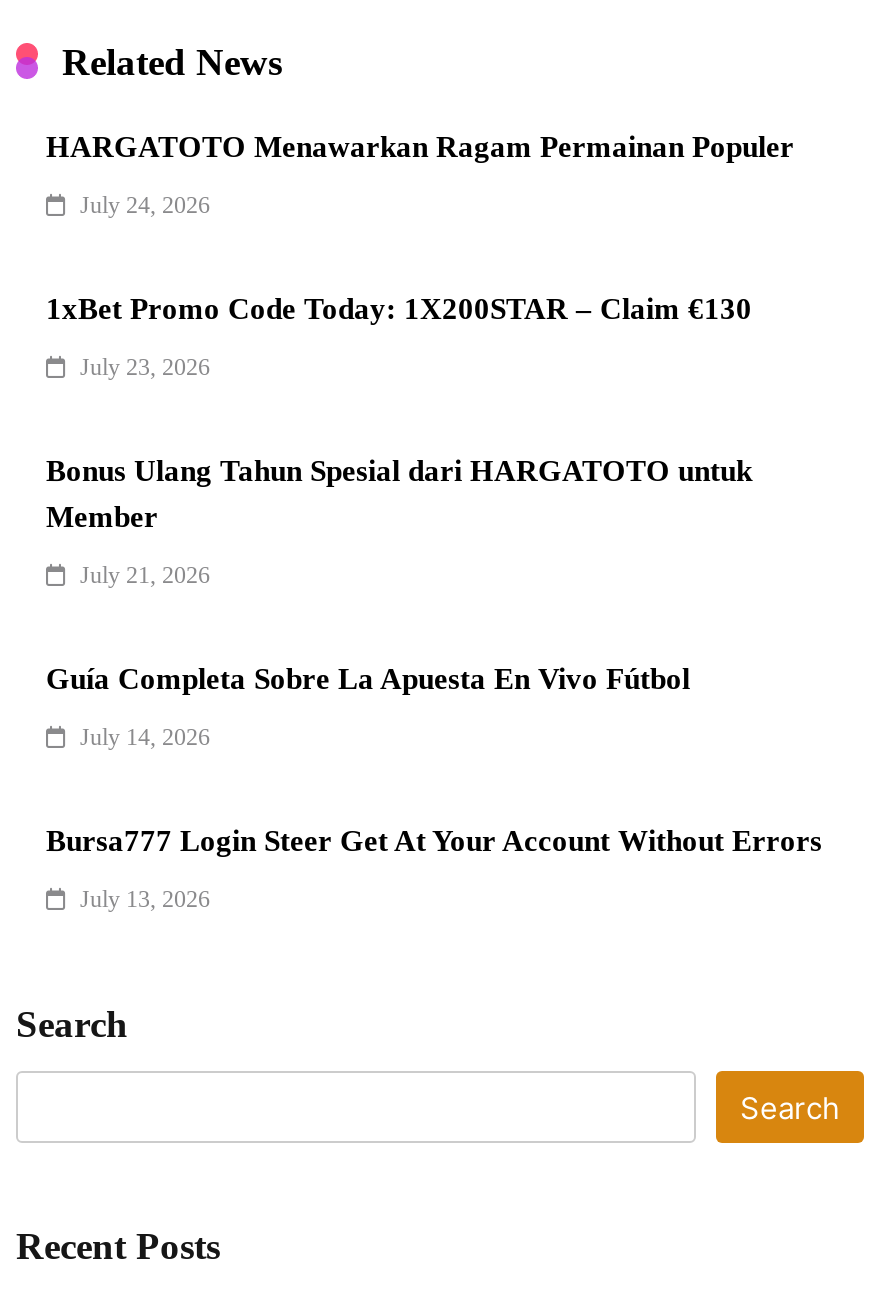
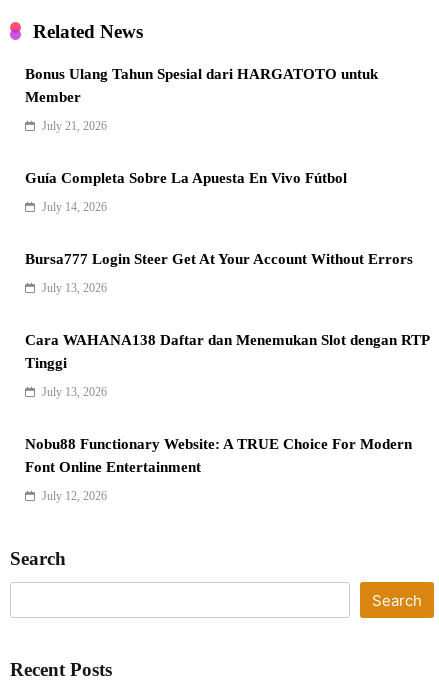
[46,131,794,381] HARGATOTO Menawarkan Ragam Permainan Populer | July 24, 2026 | 1xBet Promo Code Today: 1X200STAR – Claim €130 | July 23, 2026 -> none
moved [46,455,822,913] -> [25,66,413,295]: Bonus Ulang Tahun Spesial dari HARGATOTO untuk | Member | July 21, 2026 | Guía Completa Sobre La Apuesta En Vivo Fútbol | July 14, 2026 | Bursa777 Login Steer Get At Your Account Without Errors | July 13, 2026
none -> [25,332,430,503] Cara WAHANA138 Daftar dan Menemukan Slot dengan RTP | Tinggi | July 13, 2026 | Nobu88 Functionary Website: A TRUE Choice For Modern | Font Online Entertainment | July 12, 2026

